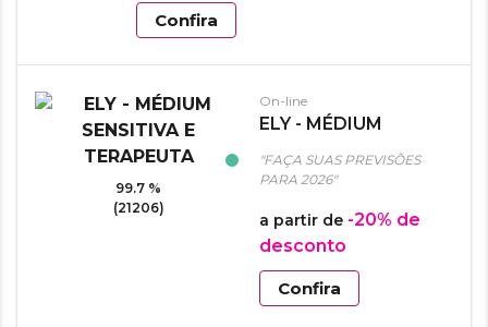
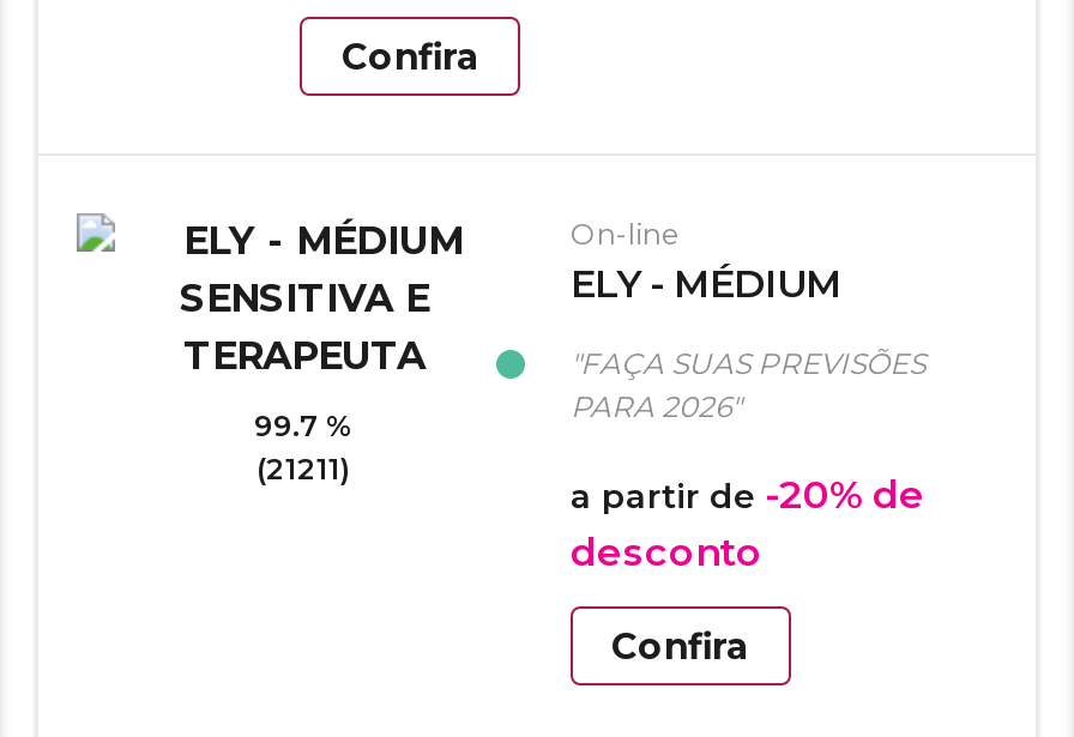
[113,199,164,216] (21206) -> [257,451,352,487] (21211)

